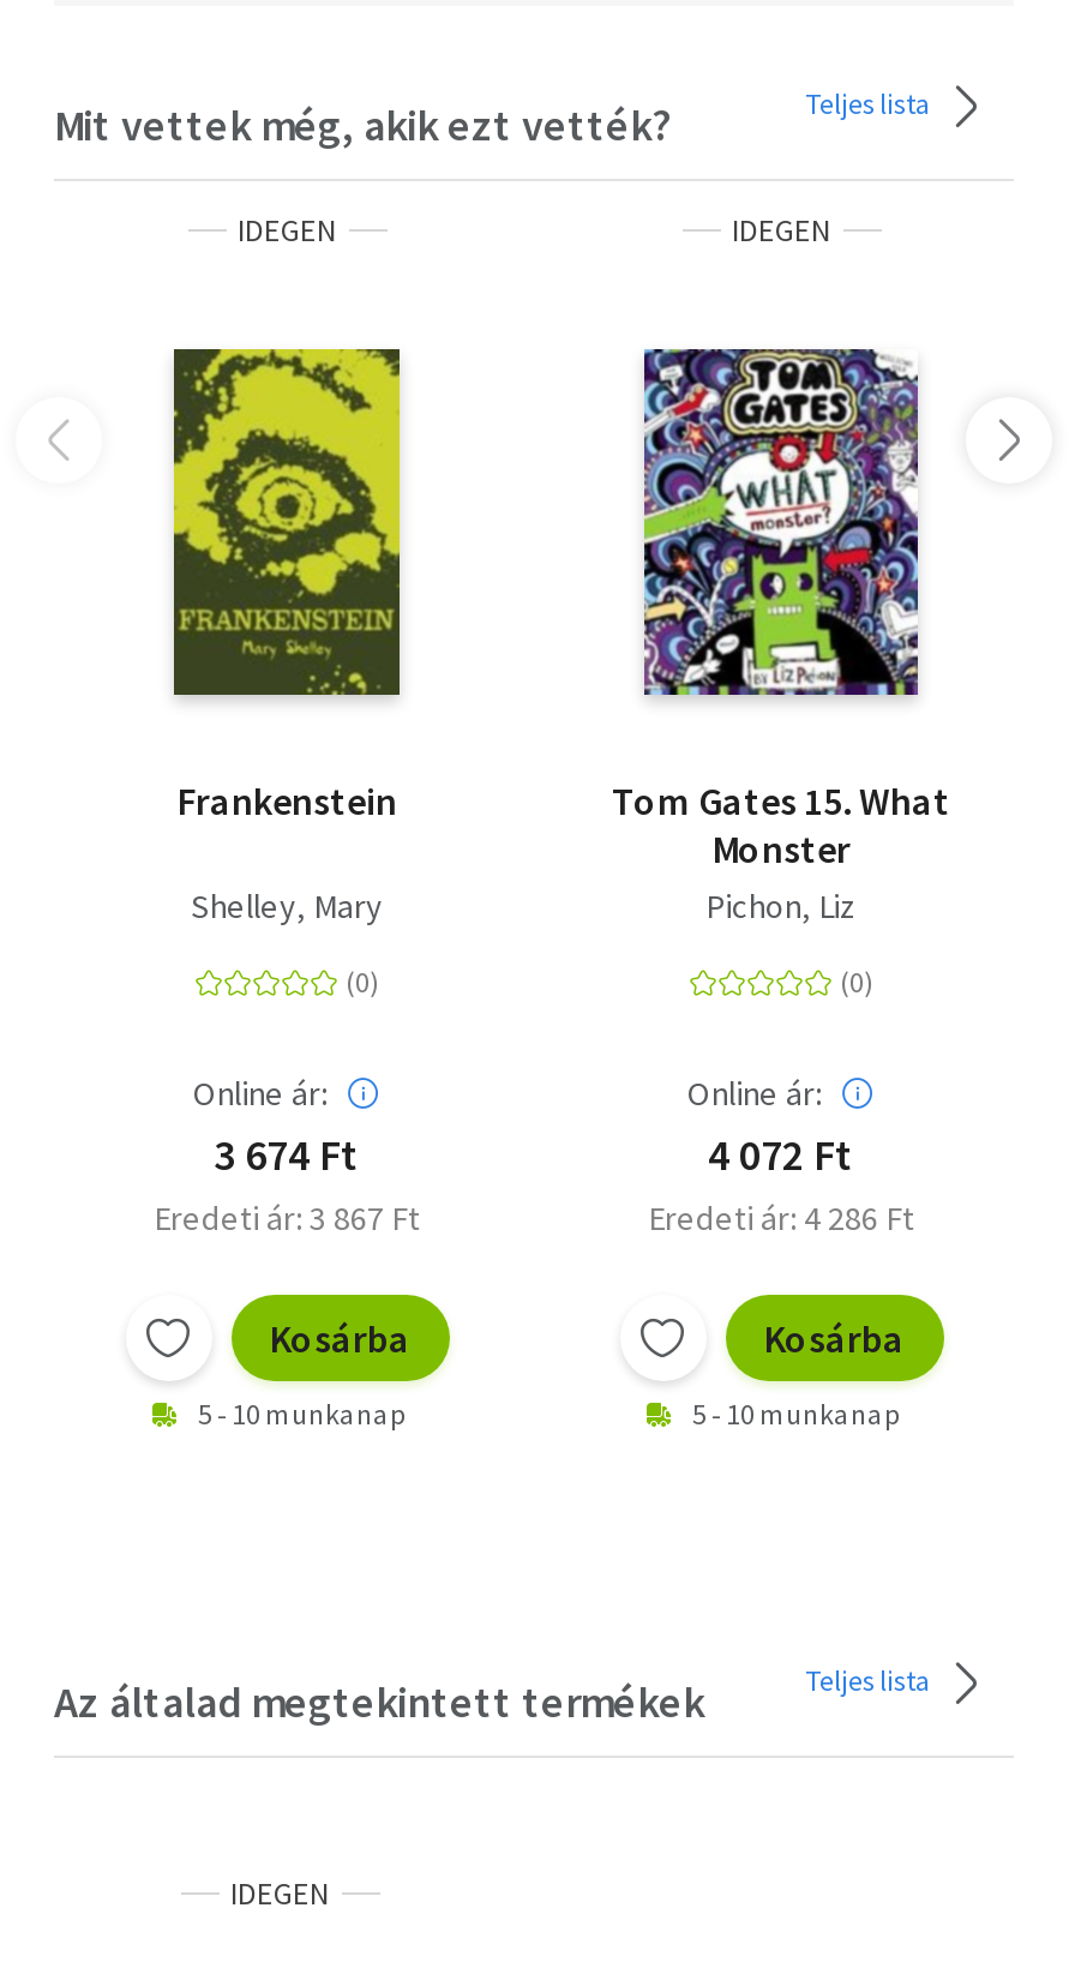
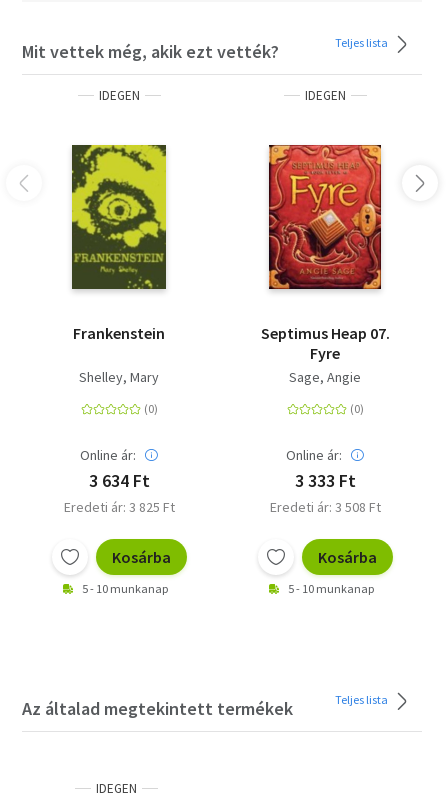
[612,347,950,928] [image] | Tom Gates 15. What | Monster | Pichon, Liz -> [260,144,389,386] [image] | Septimus Heap 07. | Fyre | Sage, Angie
[214,1127,360,1182] 3 674 Ft -> [88,469,149,492] 3 634 Ft
[708,1127,854,1182] 4 072 Ft -> [294,469,355,492] 3 333 Ft
[154,1197,420,1240] Eredeti ár: 3 867 Ft -> [63,498,174,516] Eredeti ár: 3 825 Ft
[648,1197,914,1240] Eredeti ár: 4 286 Ft -> [269,498,380,516] Eredeti ár: 3 508 Ft

